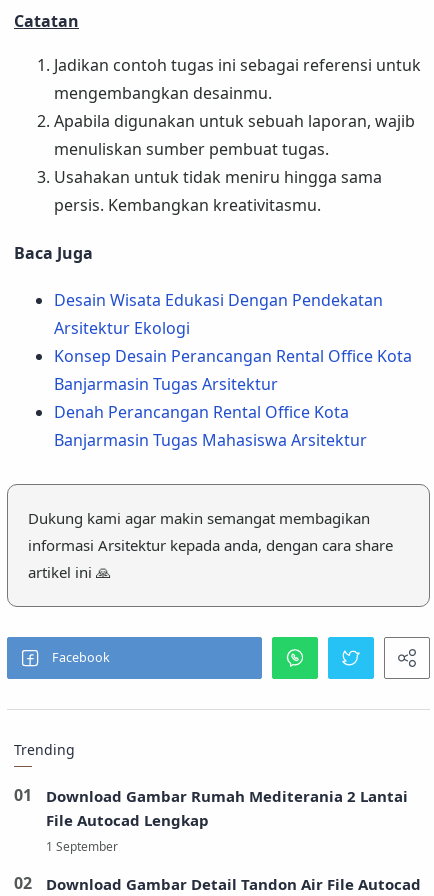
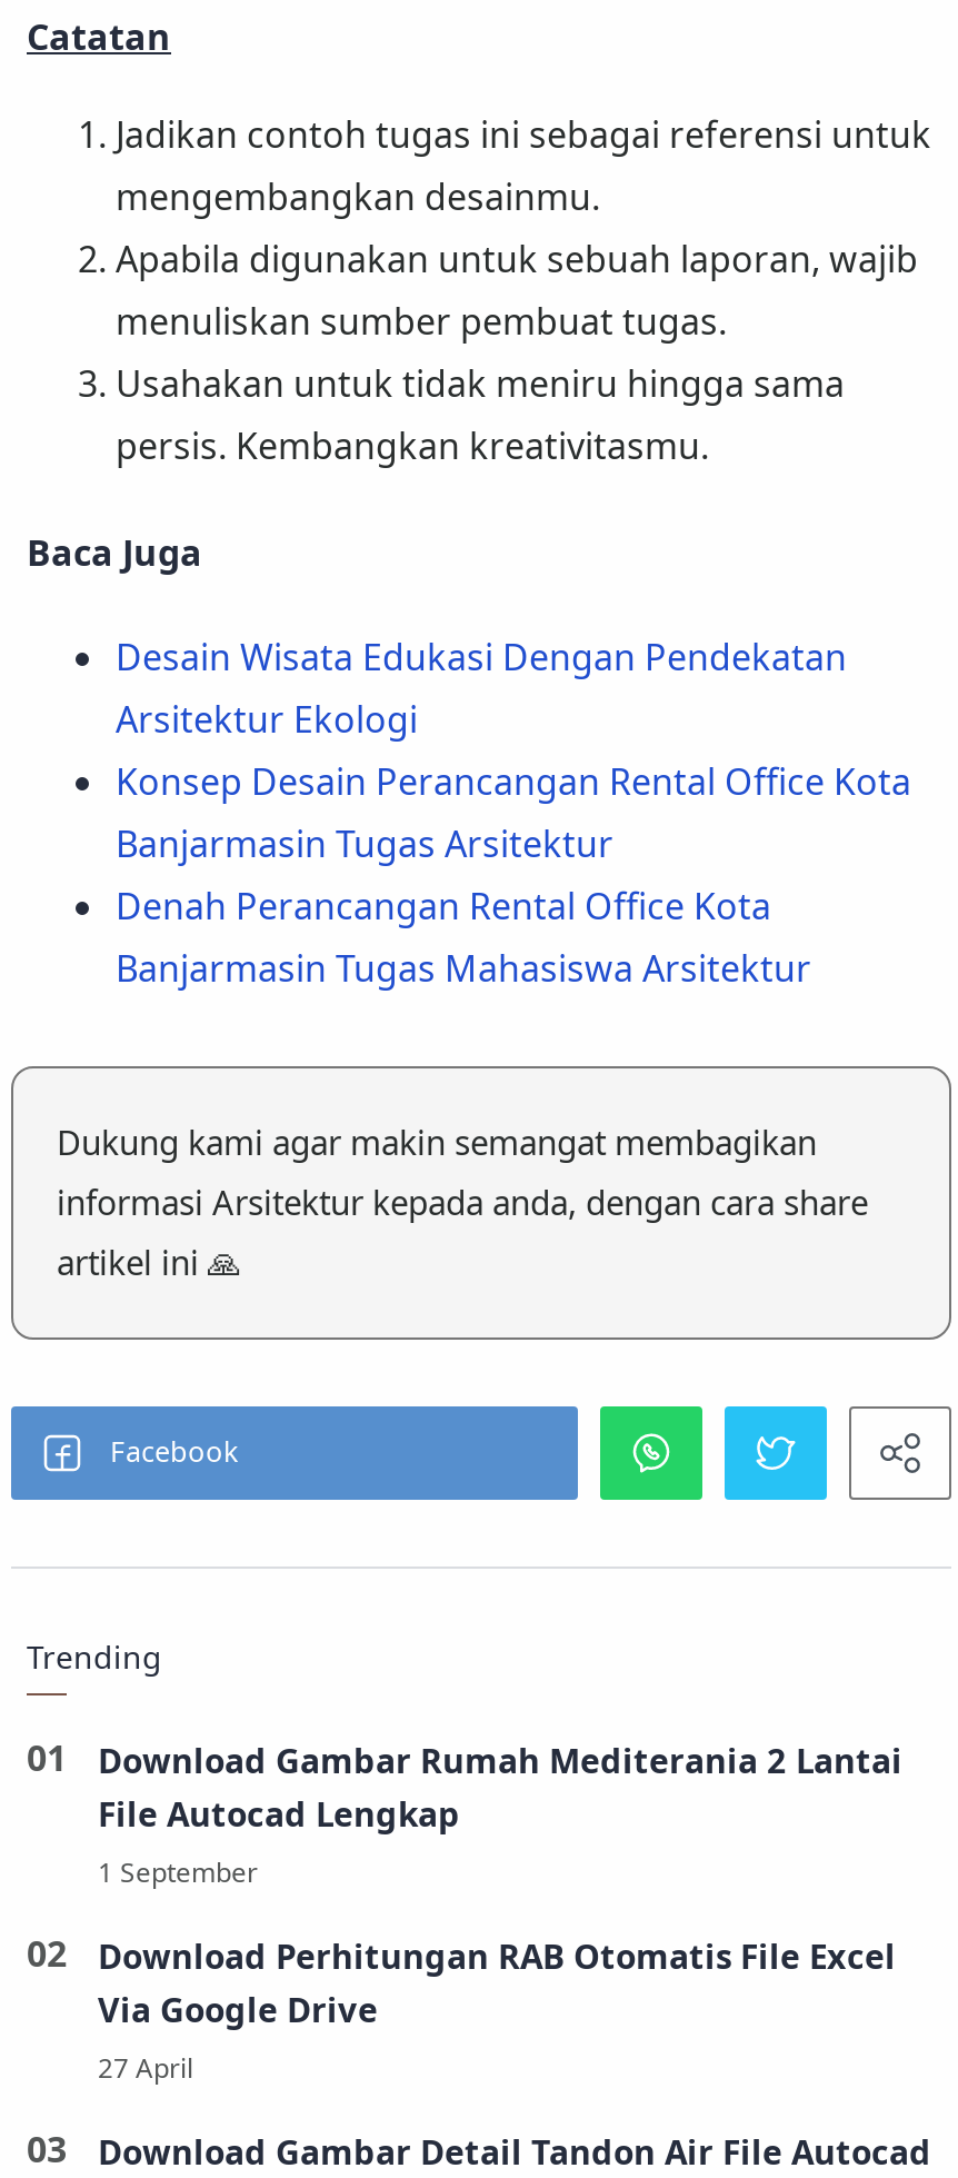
none -> [98,1933,896,2031] Download Perhitungan RAB Otomatis File Excel | Via Google Drive

